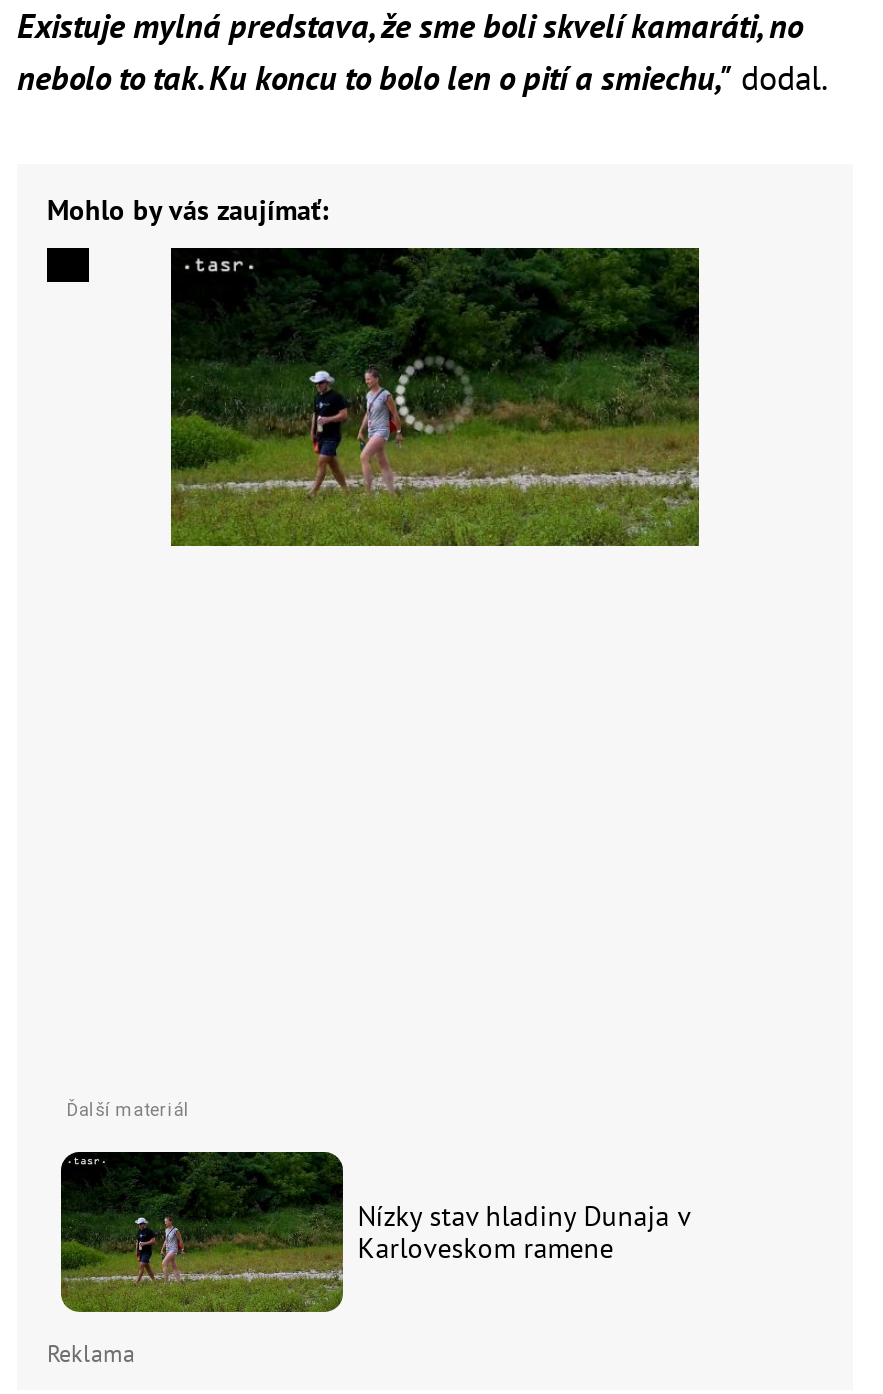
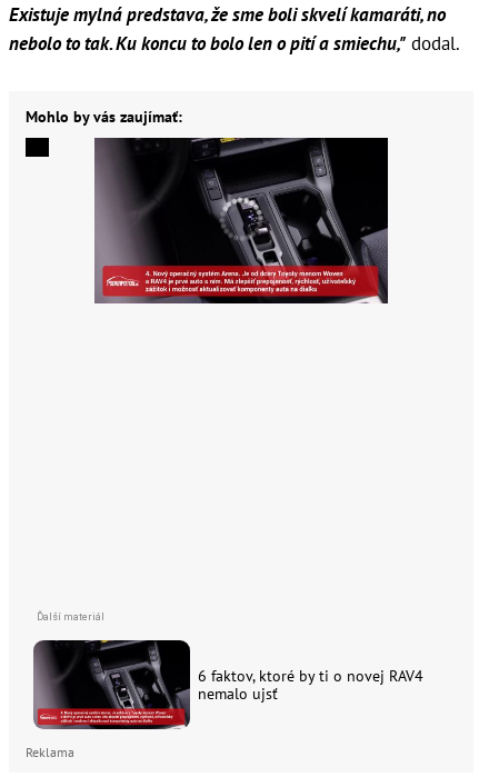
[169,246,701,548] [image] -> [93,137,389,305] [image]
[59,1150,689,1314] [image] | Nízky stav hladiny Dunaja v | Karloveskom ramene -> [32,639,424,730] [image] | 6 faktov, ktoré by ti o novej RAV4 | nemalo ujsť

